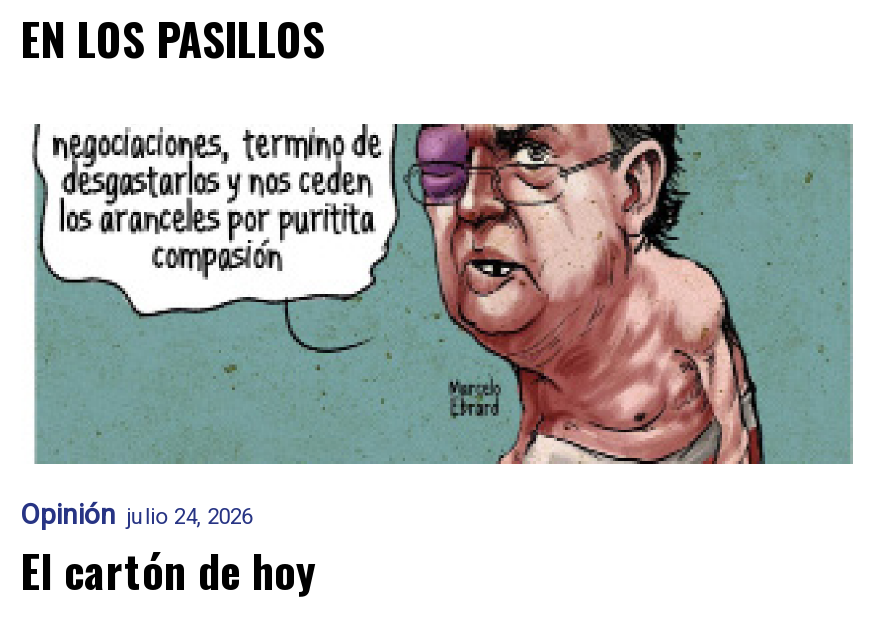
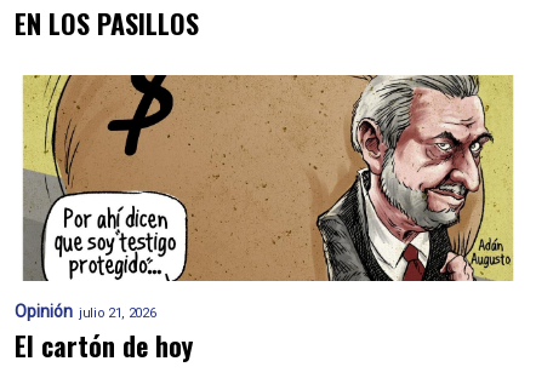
[20,122,854,530] [image] | Opinión julio 24, 2026 -> [15,74,519,321] [image] | Opinión julio 21, 2026

